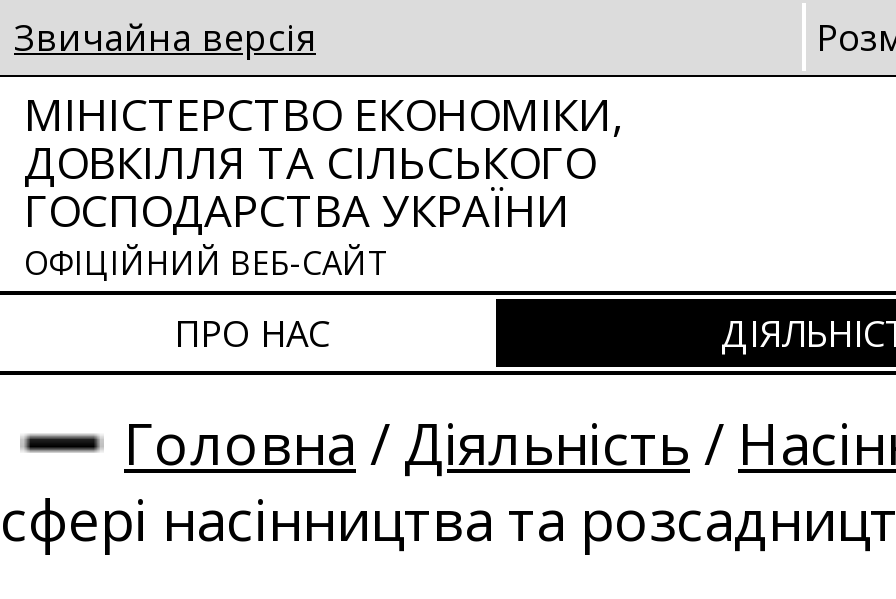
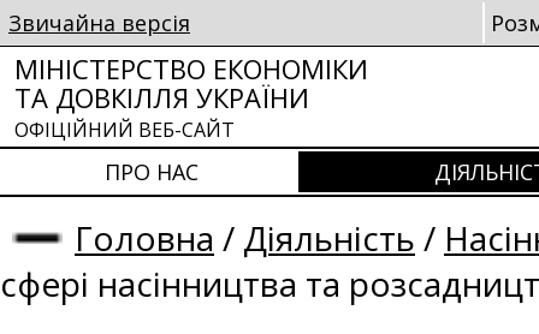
[24,83,624,239] МІНІСТЕРСТВО ЕКОНОМІКИ, | ДОВКІЛЛЯ ТА СІЛЬСЬКОГО | ГОСПОДАРСТВА УКРАЇНИ -> [14,50,368,115] МІНІСТЕРСТВО ЕКОНОМІКИ | ТА ДОВКІЛЛЯ УКРАЇНИ

